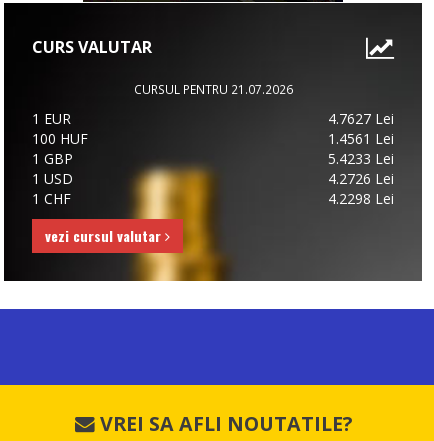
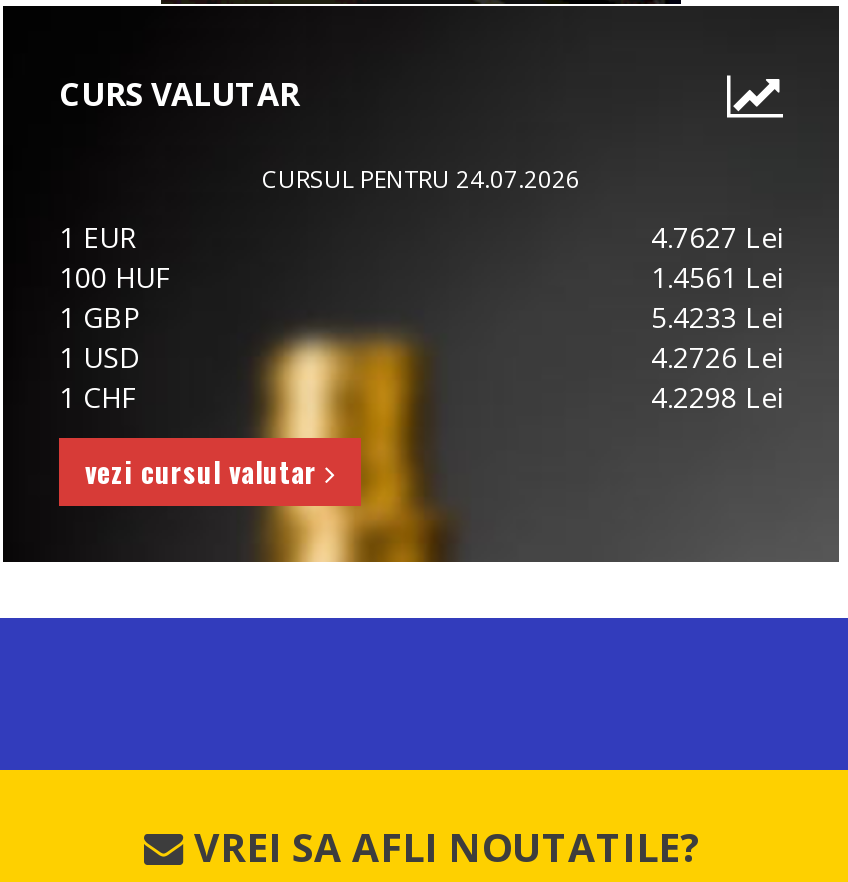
[133,81,292,97] CURSUL PENTRU 21.07.2026 -> [262,162,580,194] CURSUL PENTRU 24.07.2026

